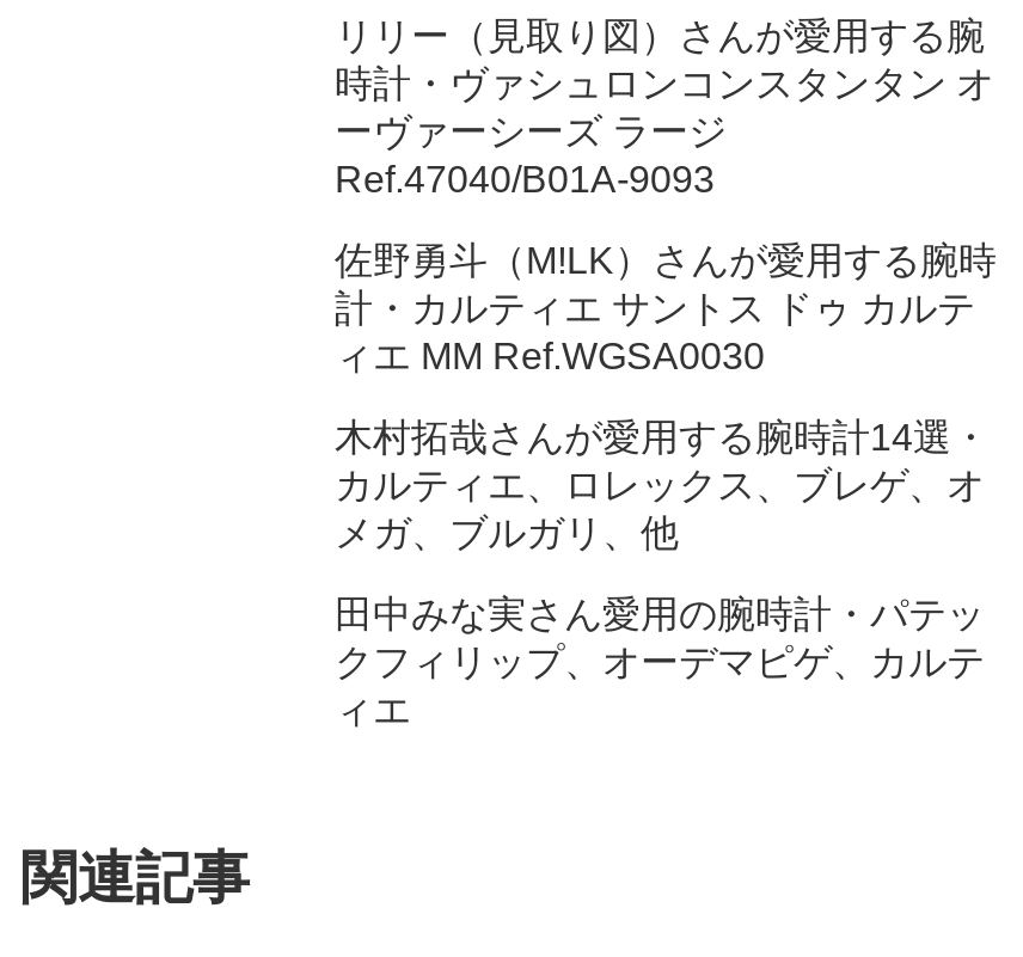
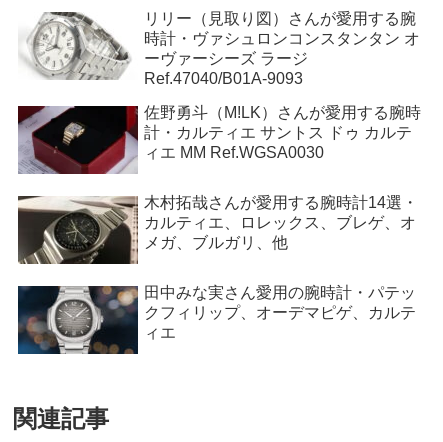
none -> [20,11,131,81] [image]
none -> [17,105,139,175] [image]
none -> [17,195,139,265] [image]
none -> [17,285,139,355] [image]

